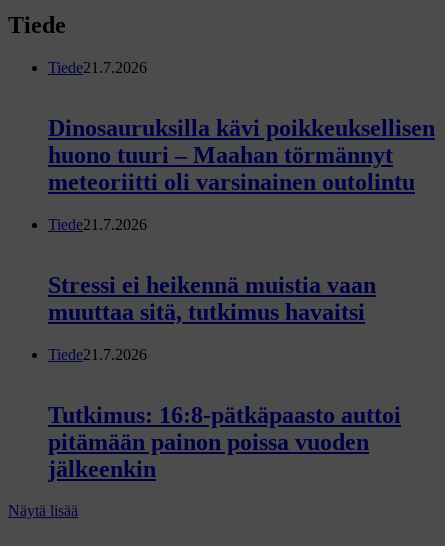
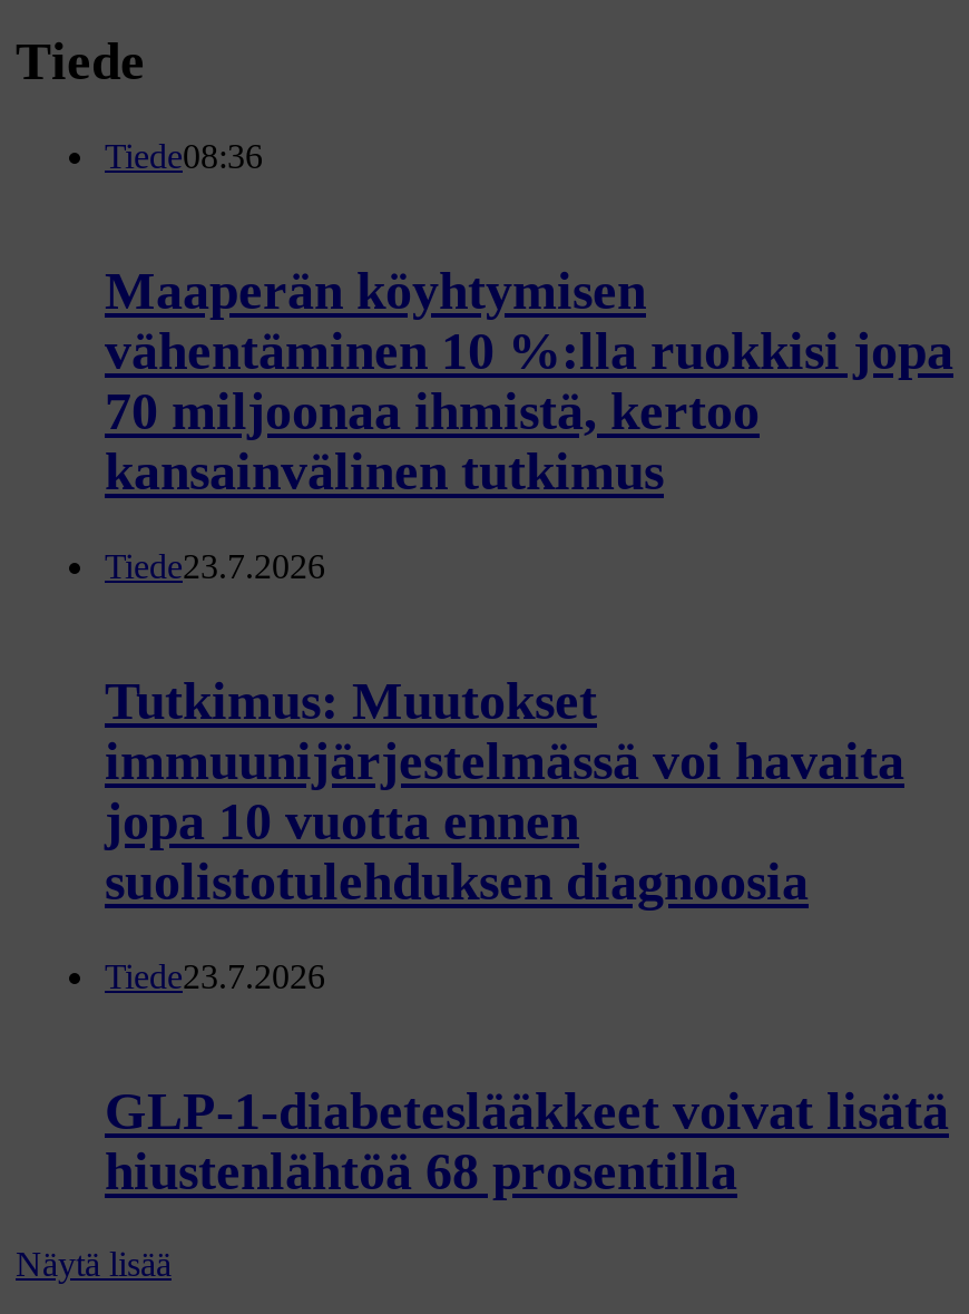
[48,59,147,76] Tiede21.7.2026 -> [105,137,263,175] Tiede08:36
[48,115,435,195] Dinosauruksilla kävi poikkeuksellisen | huono tuuri – Maahan törmännyt | meteoriitti oli varsinainen outolintu -> [105,262,953,500] Maaperän köyhtymisen | vähentäminen 10 %:lla ruokkisi jopa | 70 miljoonaa ihmistä, kertoo | kansainvälinen tutkimus
[48,216,147,233] Tiede21.7.2026 -> [105,547,325,585] Tiede23.7.2026
[48,272,376,325] Stressi ei heikennä muistia vaan | muuttaa sitä, tutkimus havaitsi -> [105,672,904,910] Tutkimus: Muutokset | immuunijärjestelmässä voi havaita | jopa 10 vuotta ennen | suolistotulehduksen diagnoosia
[48,346,147,363] Tiede21.7.2026 -> [105,957,325,995] Tiede23.7.2026
[48,402,401,482] Tutkimus: 16:8-pätkäpaasto auttoi | pitämään painon poissa vuoden | jälkeenkin -> [105,1081,949,1199] GLP-1-diabeteslääkkeet voivat lisätä | hiustenlähtöä 68 prosentilla

